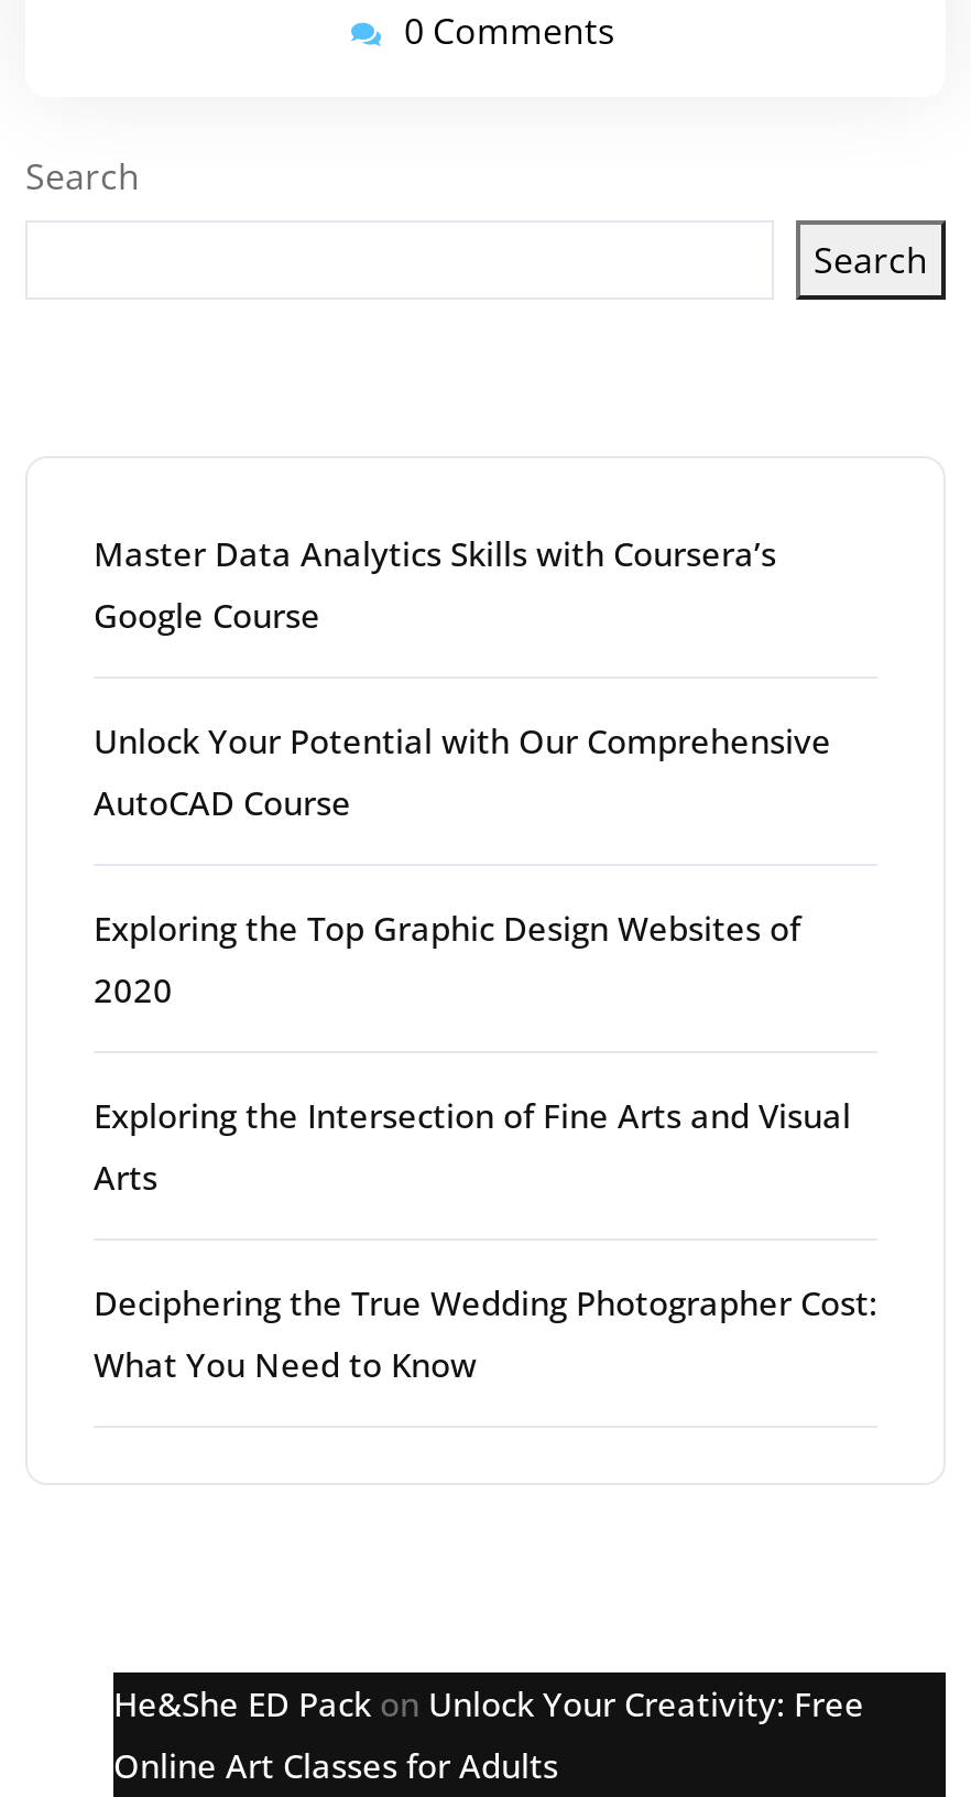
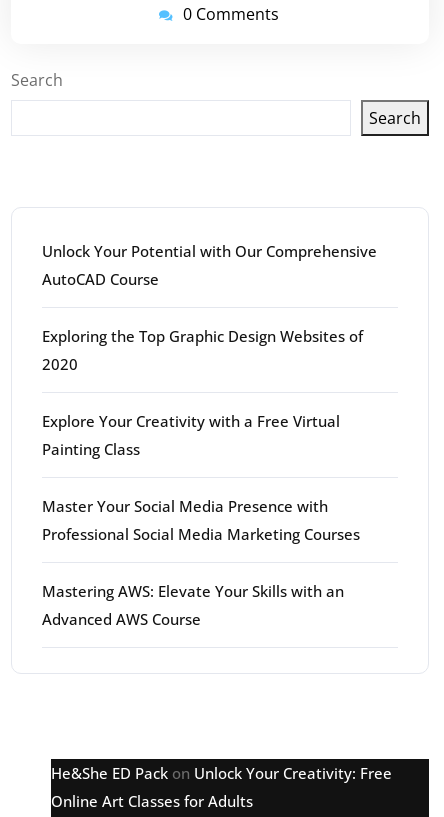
[94,531,776,637] Master Data Analytics Skills with Coursera’s | Google Course -> none
moved [94,718,831,1011] -> [42,241,377,374]: Unlock Your Potential with Our Comprehensive | AutoCAD Course | Exploring the Top Graphic Design Websites of | 2020
[94,1093,877,1386] Exploring the Intersection of Fine Arts and Visual | Arts | Deciphering the True Wedding Photographer Cost: | What You Need to Know -> [42,411,360,629] Explore Your Creativity with a Free Virtual | Painting Class | Master Your Social Media Presence with | Professional Social Media Marketing Courses | Mastering AWS: Elevate Your Skills with an | Advanced AWS Course

